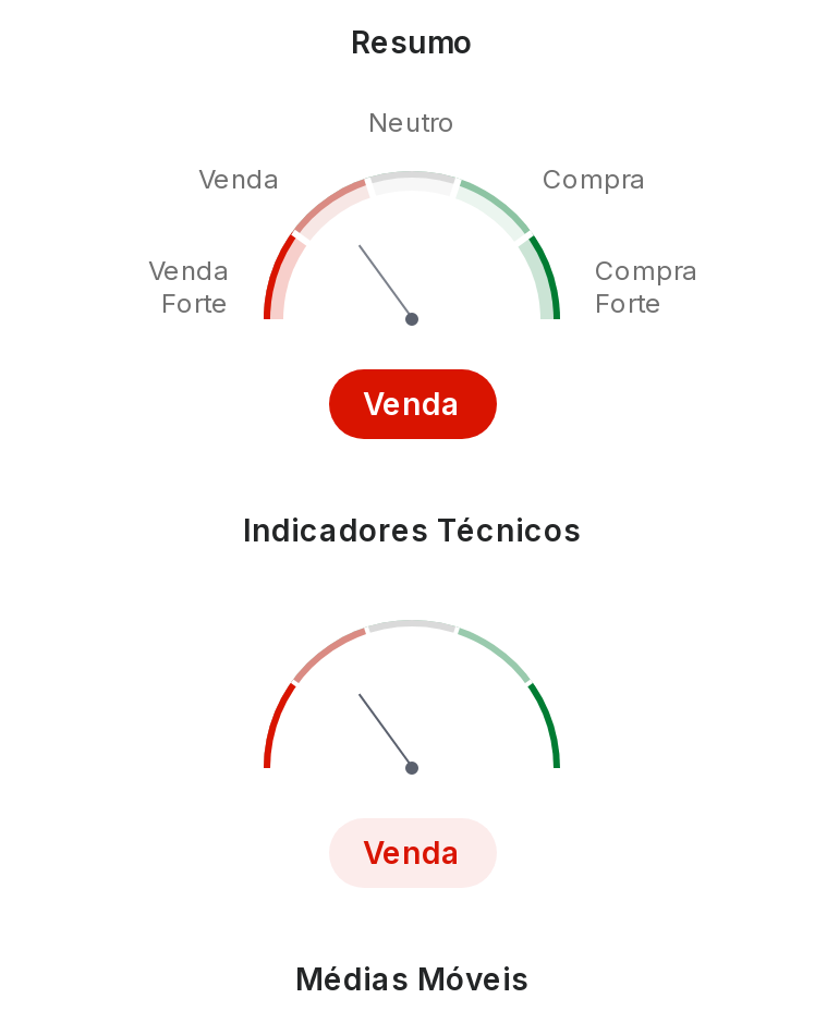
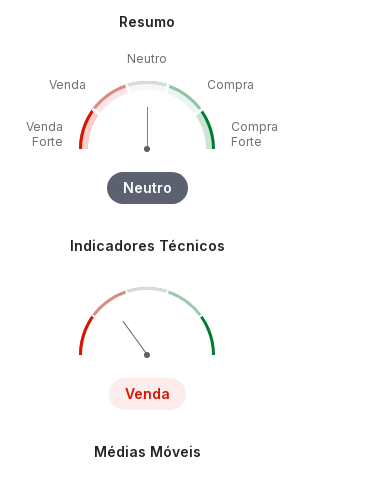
[363,384,461,421] Venda -> [122,179,171,196] Neutro

